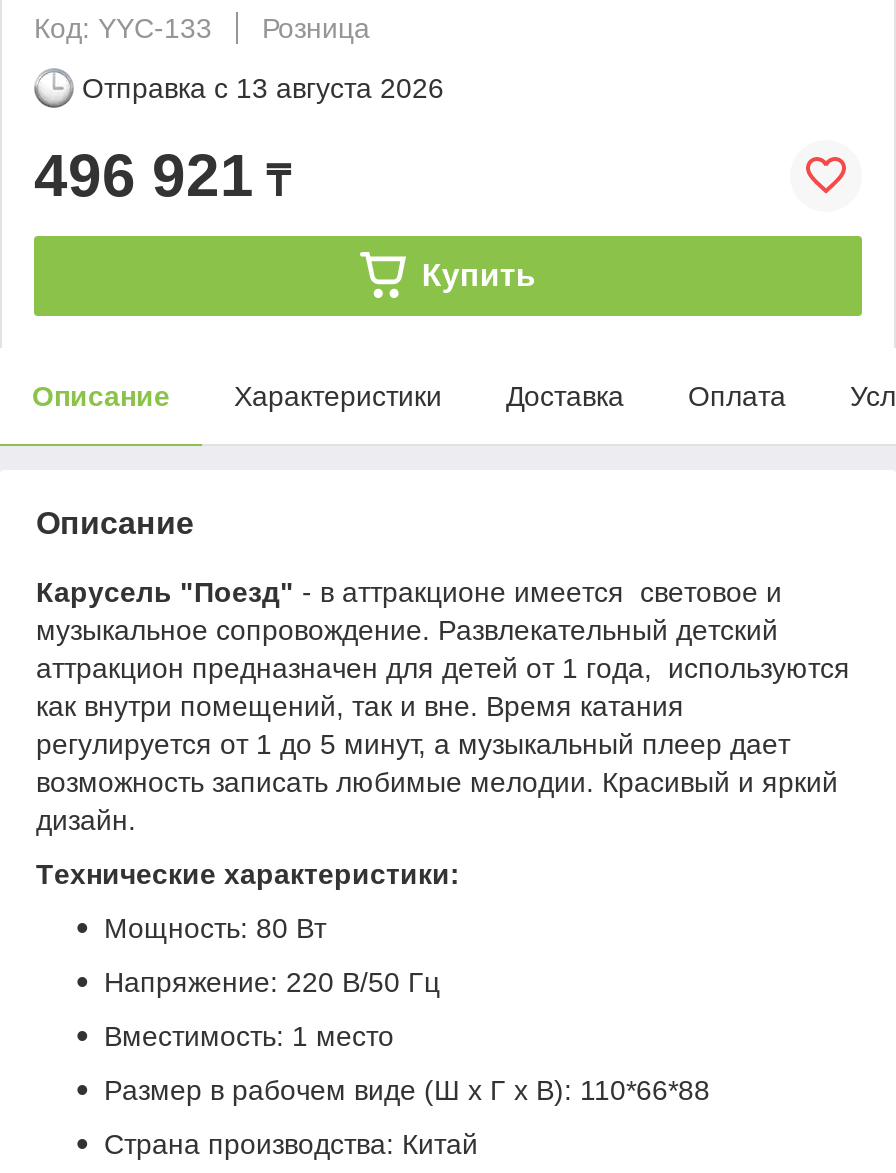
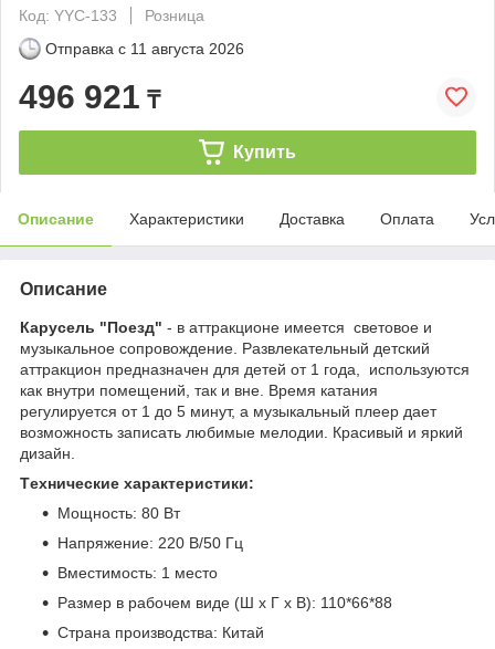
[82,72,444,104] Отправка с 13 августа 2026 -> [45,40,244,57] Отправка с 11 августа 2026

